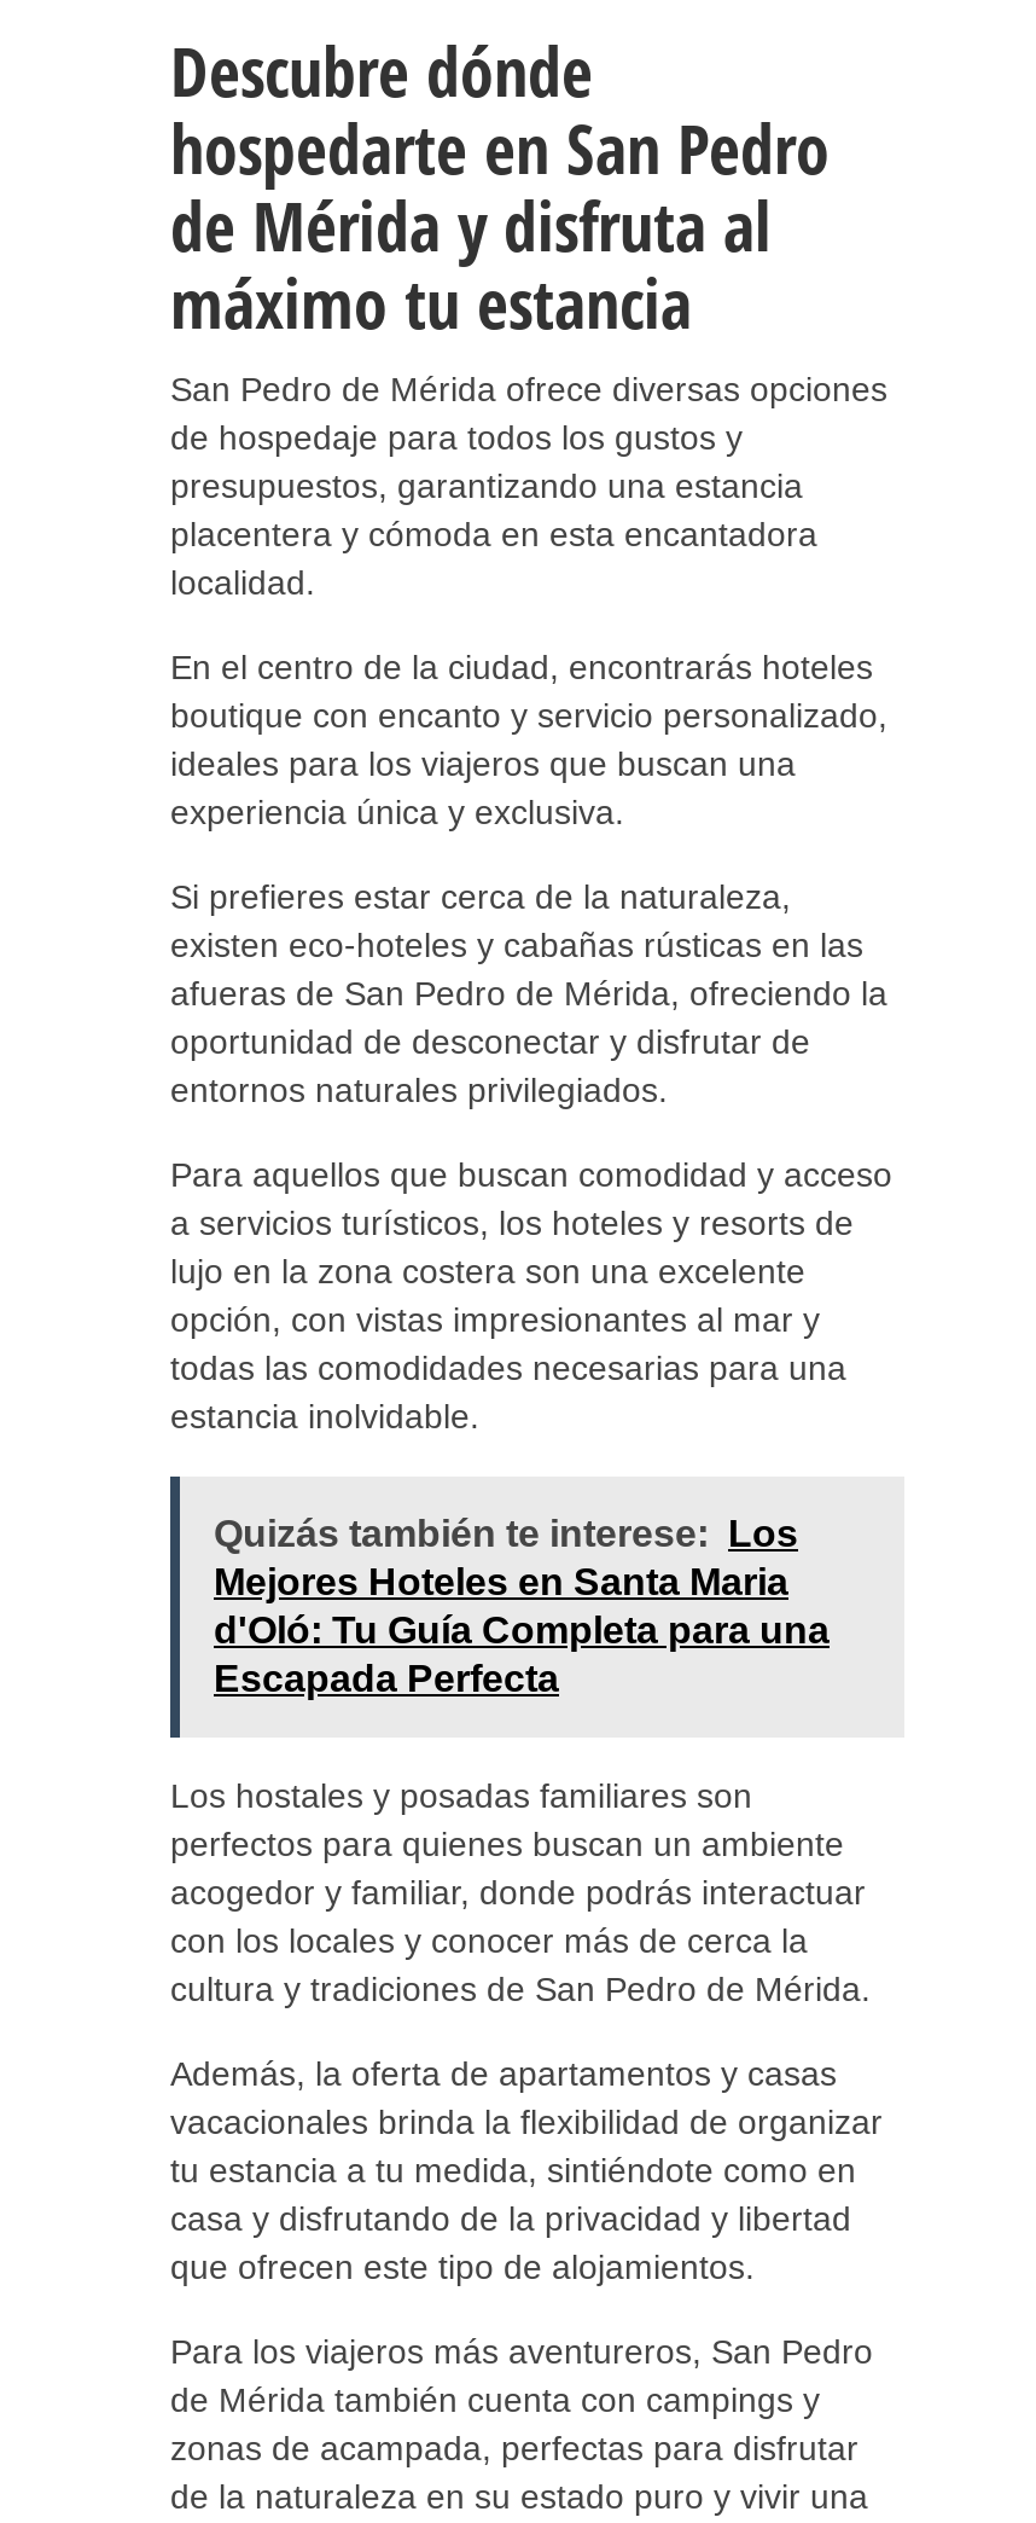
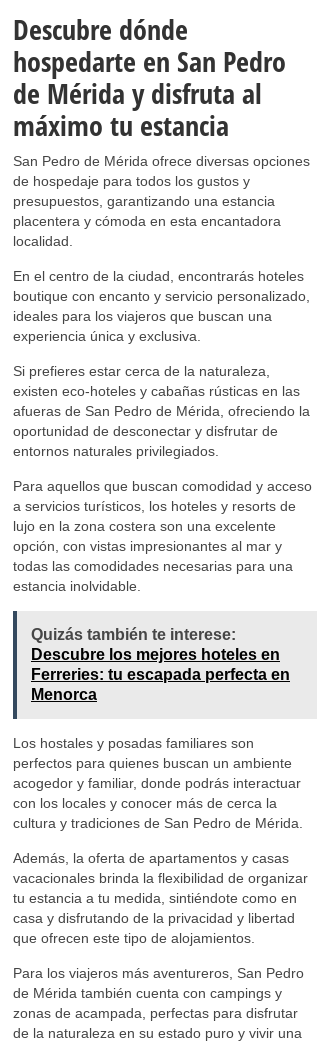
[214,1513,830,1699] Quizás también te interese: Los | Mejores Hoteles en Santa Maria | d'Oló: Tu Guía Completa para una | Escapada Perfecta -> [31,626,290,703] Quizás también te interese: | Descubre los mejores hoteles en | Ferreries: tu escapada perfecta en | Menorca

